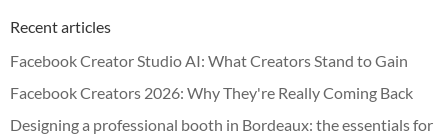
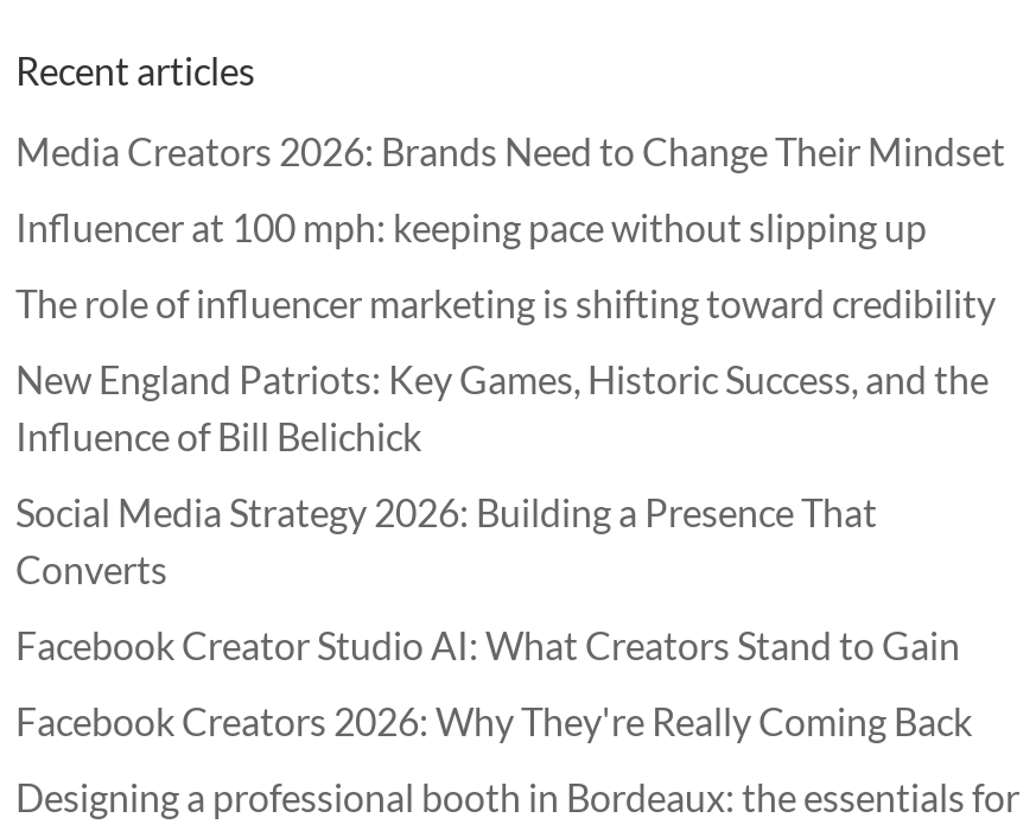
none -> [15,127,1005,590] Media Creators 2026: Brands Need to Change Their Mindset | Influencer at 100 mph: keeping pace without slipping up | The role of influencer marketing is shifting toward credibility | New England Patriots: Key Games, Historic Success, and the | Influence of Bill Belichick | Social Media Strategy 2026: Building a Presence That | Converts

